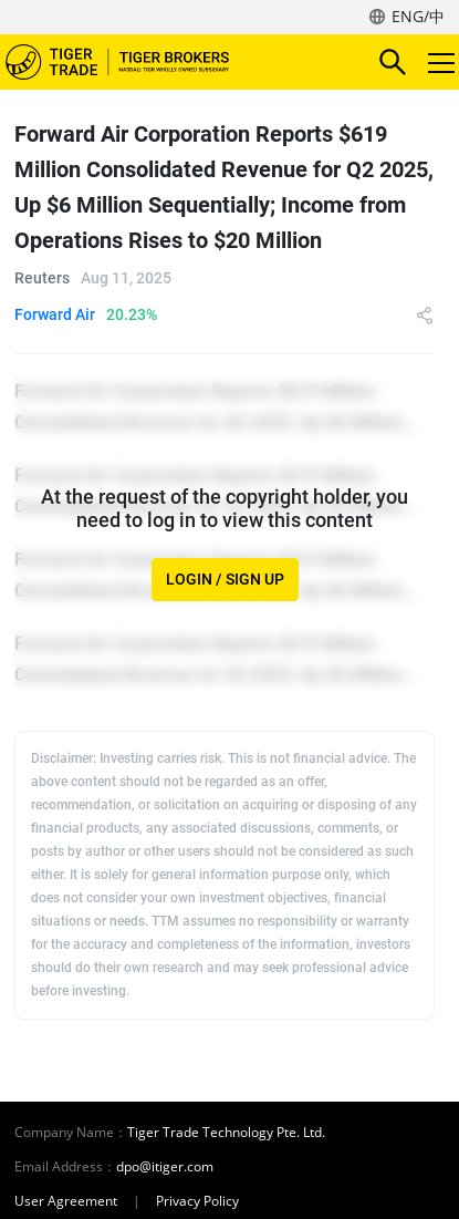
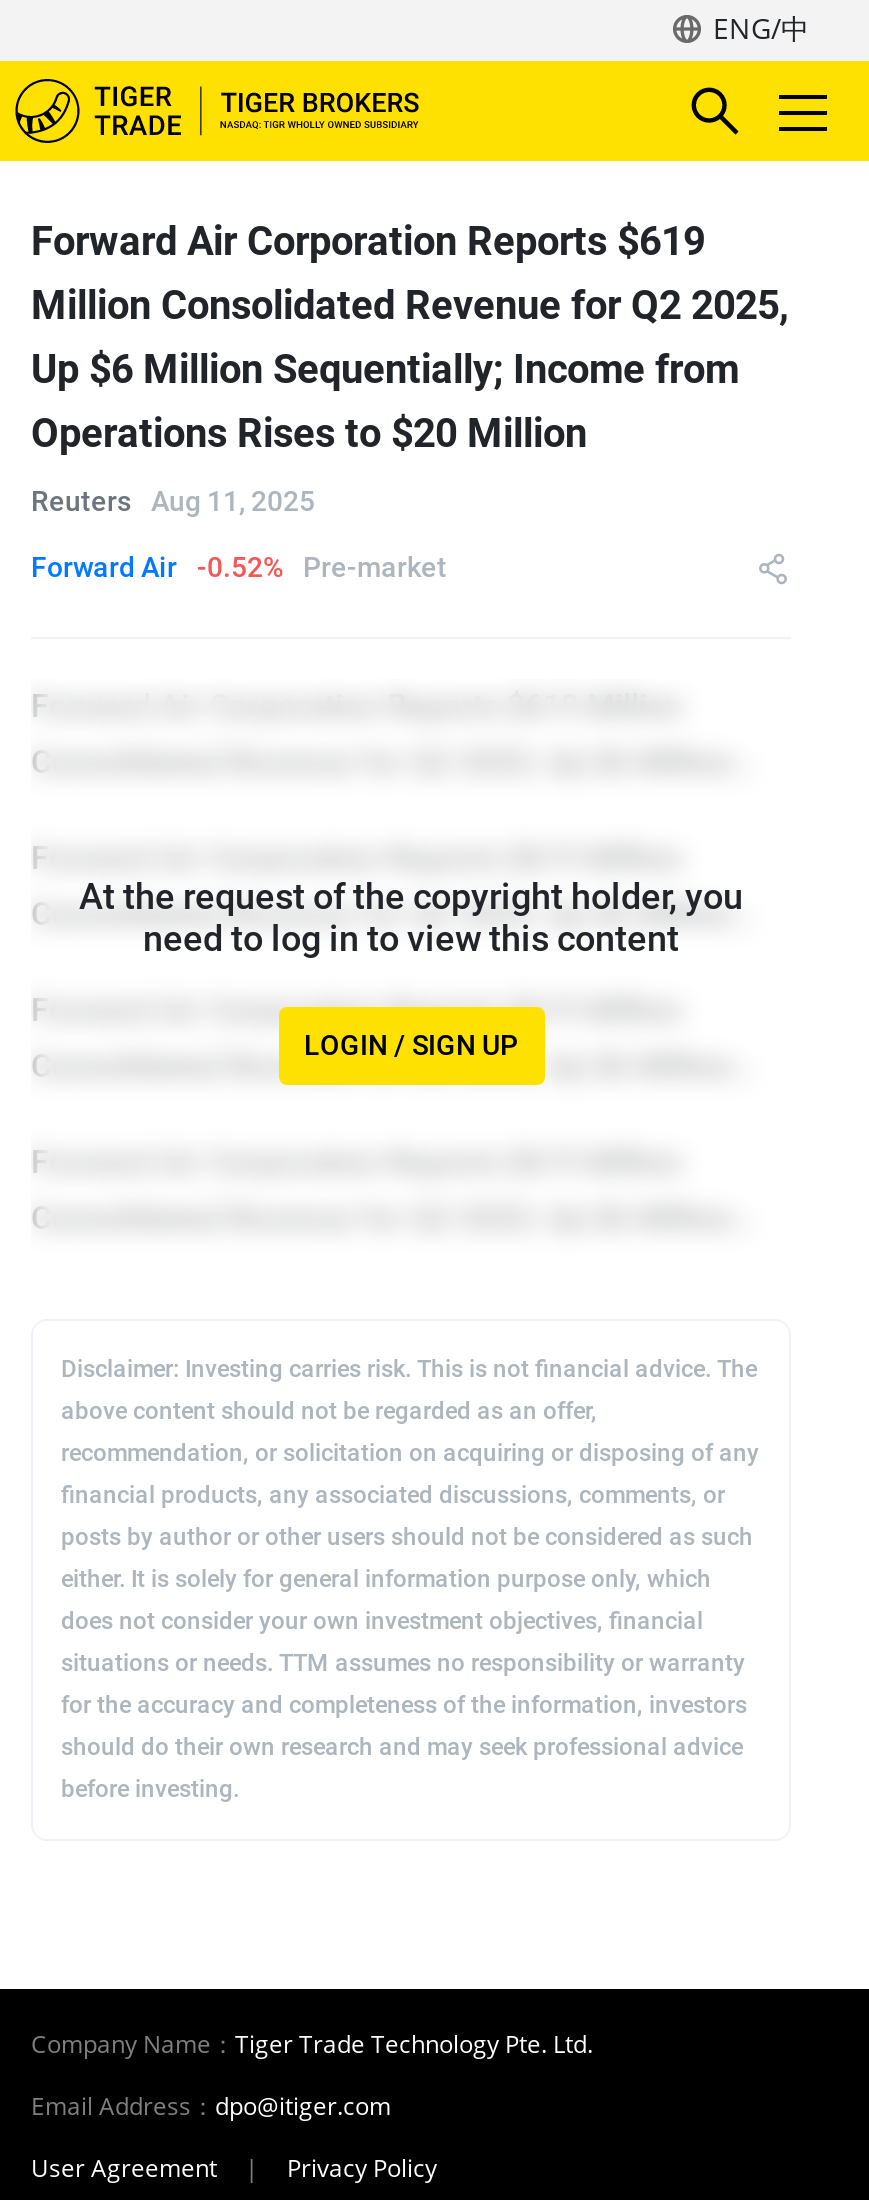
[106,306,157,323] 20.23% -> [197,551,447,583] -0.52% | Pre-market

